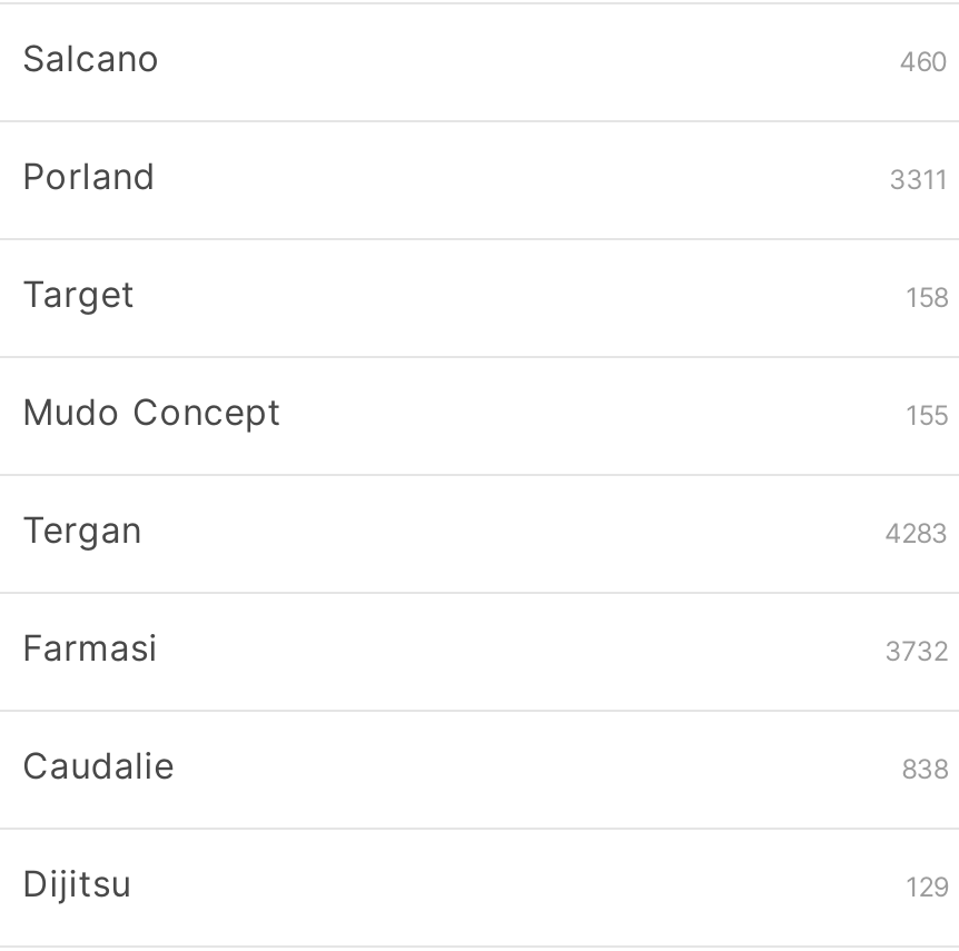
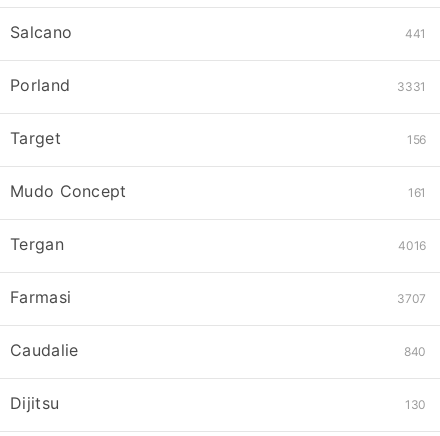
[899,44,948,78] 460 -> [405,26,426,41] 441
[889,162,948,196] 3311 -> [397,79,426,94] 3331
[906,280,948,314] 158 -> [407,132,426,147] 156
[906,398,948,432] 155 -> [408,185,426,200] 161
[884,516,948,549] 4283 -> [398,238,426,253] 4016
[884,634,948,667] 3732 -> [397,291,426,306] 3707
[901,752,948,785] 838 -> [404,344,426,359] 840
[906,870,948,903] 129 -> [405,397,426,412] 130

